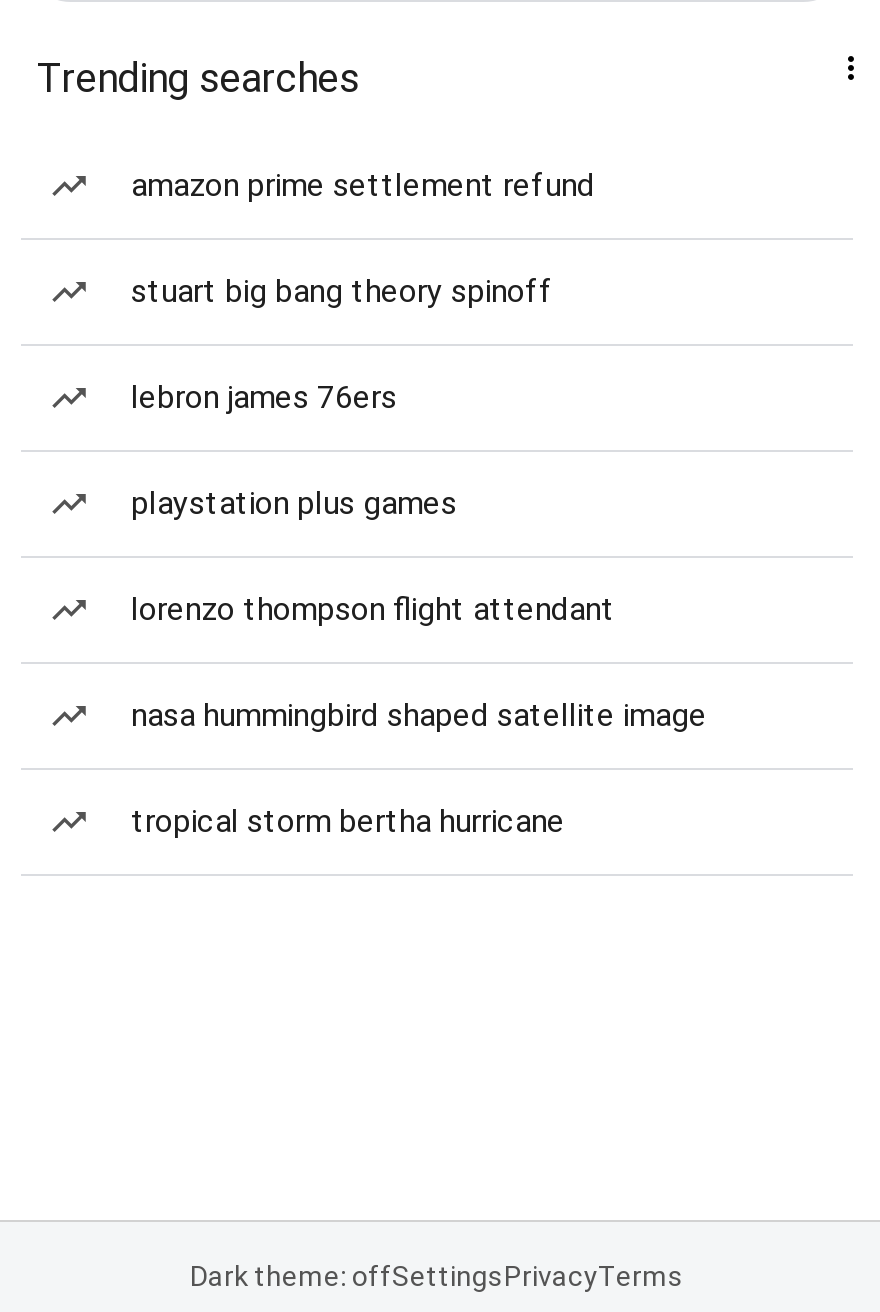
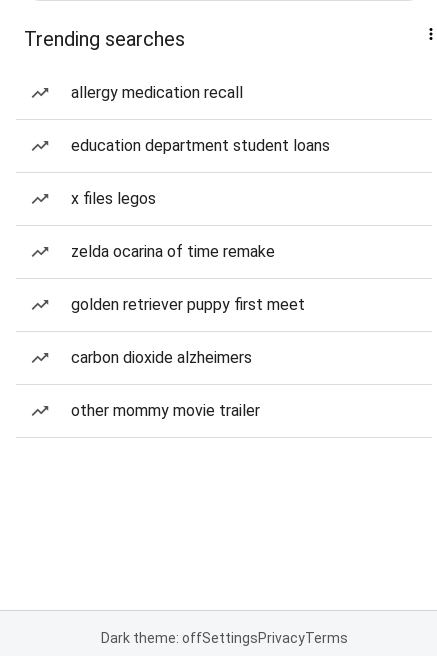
[131,166,595,204] amazon prime settlement refund -> [71,83,243,102] allergy medication recall
[131,272,553,310] stuart big bang theory spinoff -> [71,136,330,155] education department student loans
[131,378,397,416] lebron james 76ers -> [71,189,156,208] x files legos
[131,484,457,522] playstation plus games -> [71,242,275,261] zelda ocarina of time remake
[131,590,615,628] lorenzo thompson flight attendant -> [71,295,305,314] golden retriever puppy first meet
[131,696,707,734] nasa hummingbird shaped satellite image -> [71,348,252,367] carbon dioxide alzheimers
[131,802,565,840] tropical storm bertha hurricane -> [71,401,260,420] other mommy movie trailer

